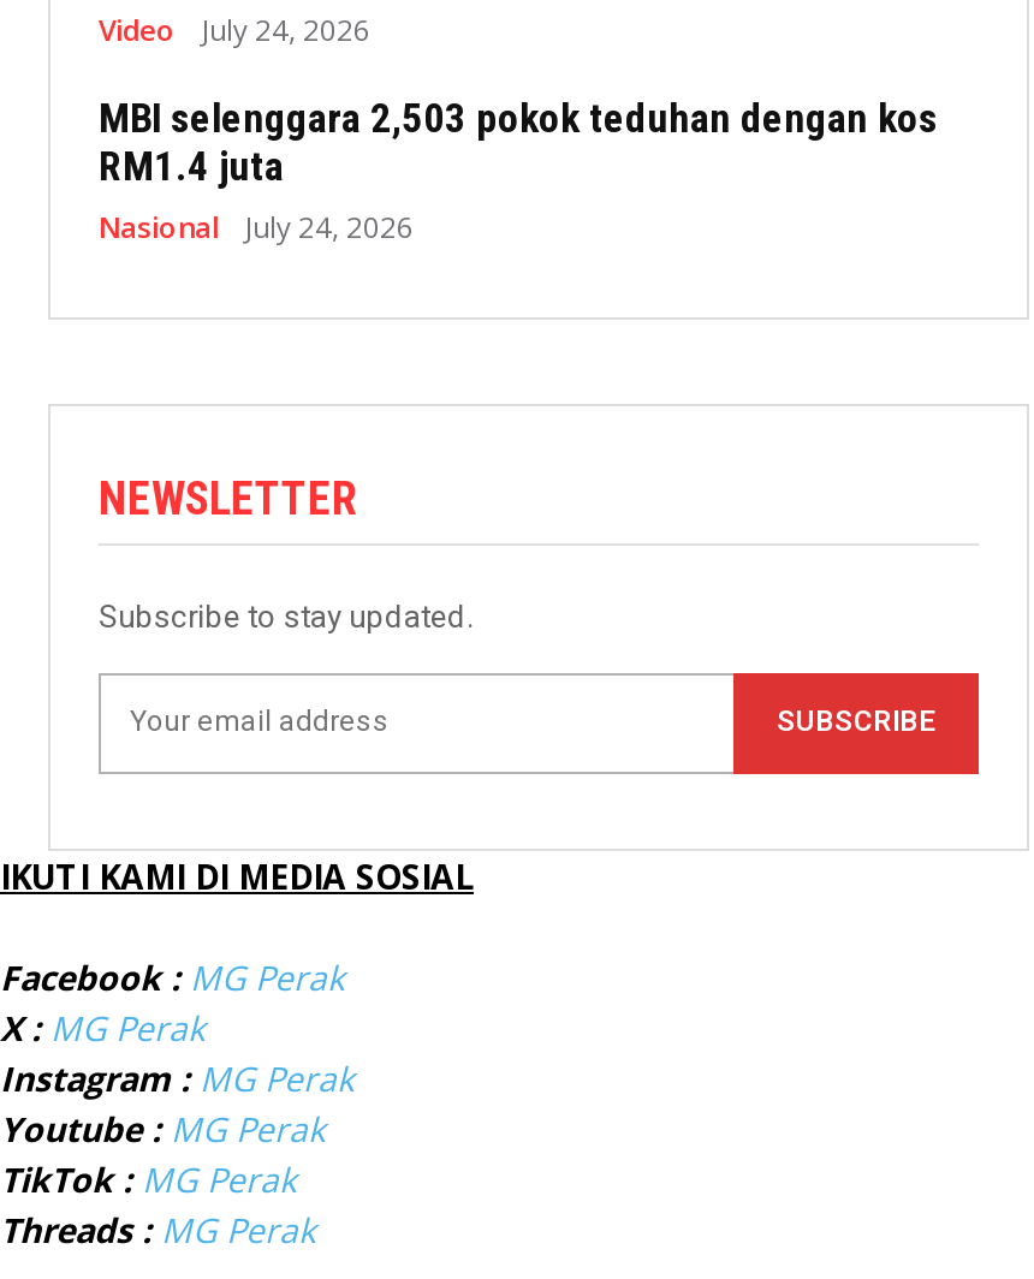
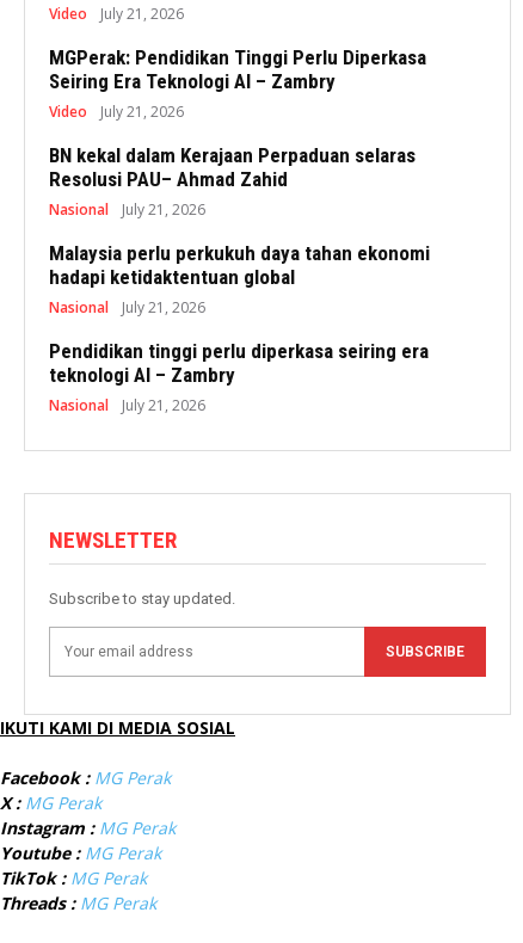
[99,8,938,189] July 24, 2026 | MBI selenggara 2,503 pokok teduhan dengan kos | RM1.4 juta -> [49,4,426,192] July 21, 2026 | MGPerak: Pendidikan Tinggi Perlu Diperkasa | Seiring Era Teknologi AI – Zambry | Video | July 21, 2026 | BN kekal dalam Kerajaan Perpaduan selaras | Resolusi PAU– Ahmad Zahid
[245,206,414,246] July 24, 2026 -> [49,200,430,416] July 21, 2026 | Malaysia perlu perkukuh daya tahan ekonomi | hadapi ketidaktentuan global | Nasional | July 21, 2026 | Pendidikan tinggi perlu diperkasa seiring era | teknologi AI – Zambry | Nasional | July 21, 2026

